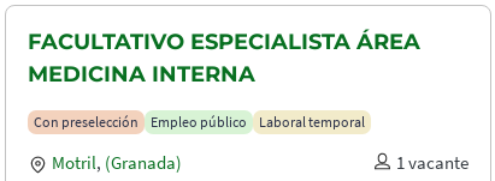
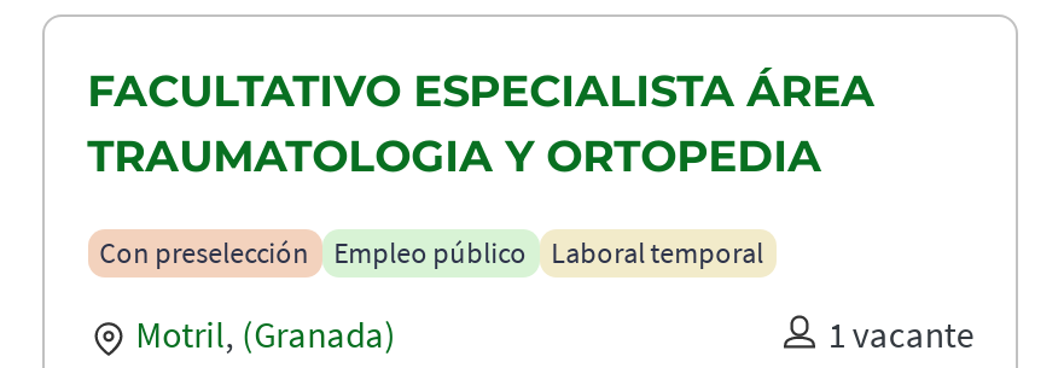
[27,61,255,88] MEDICINA INTERNA -> [87,130,821,183] TRAUMATOLOGIA Y ORTOPEDIA

